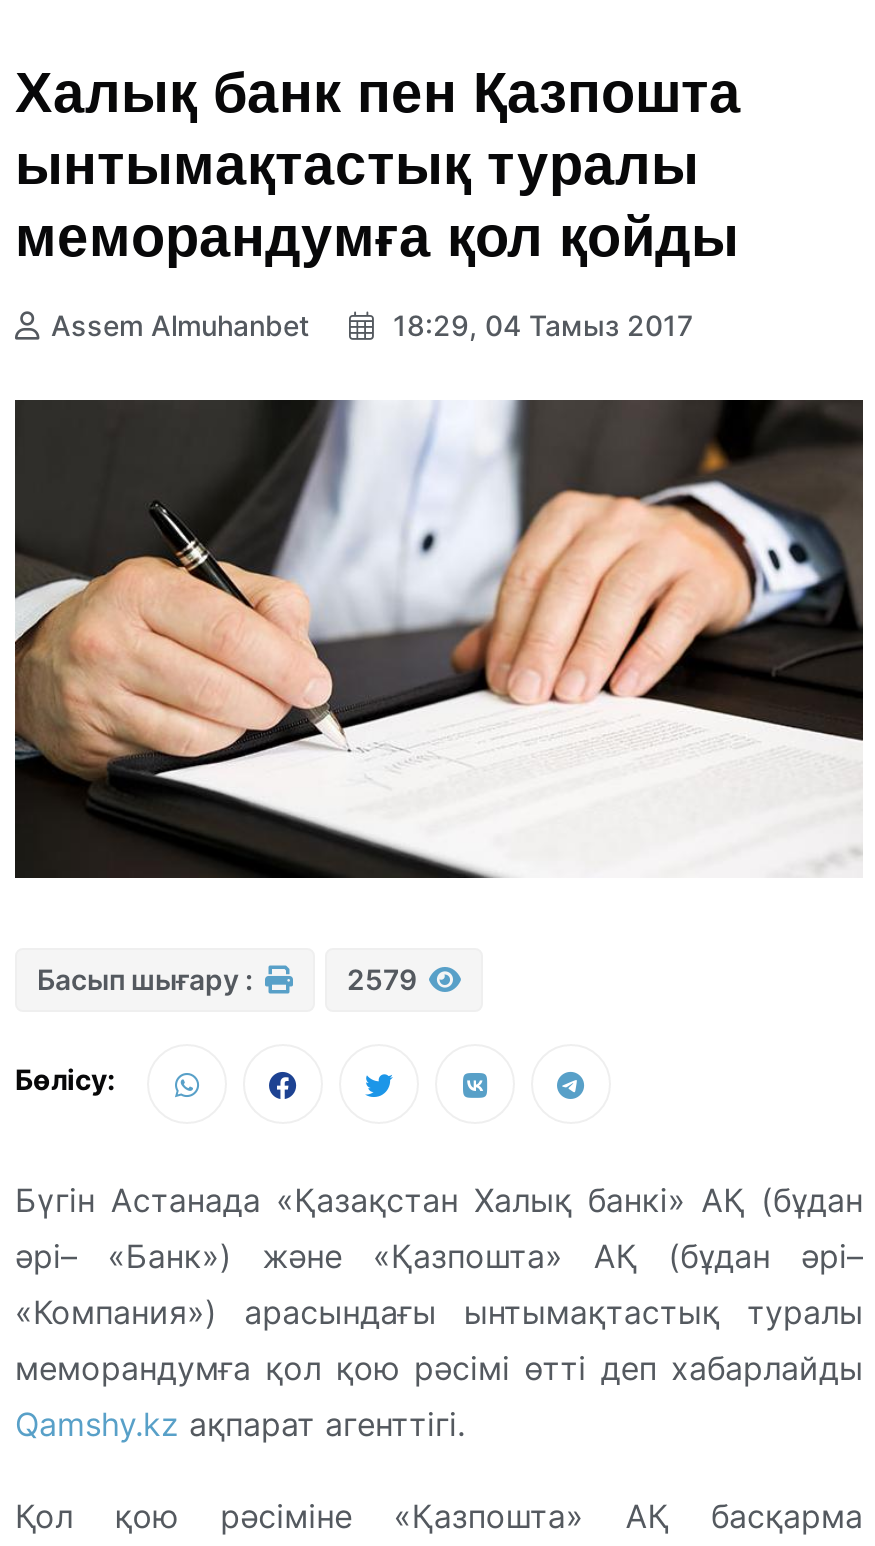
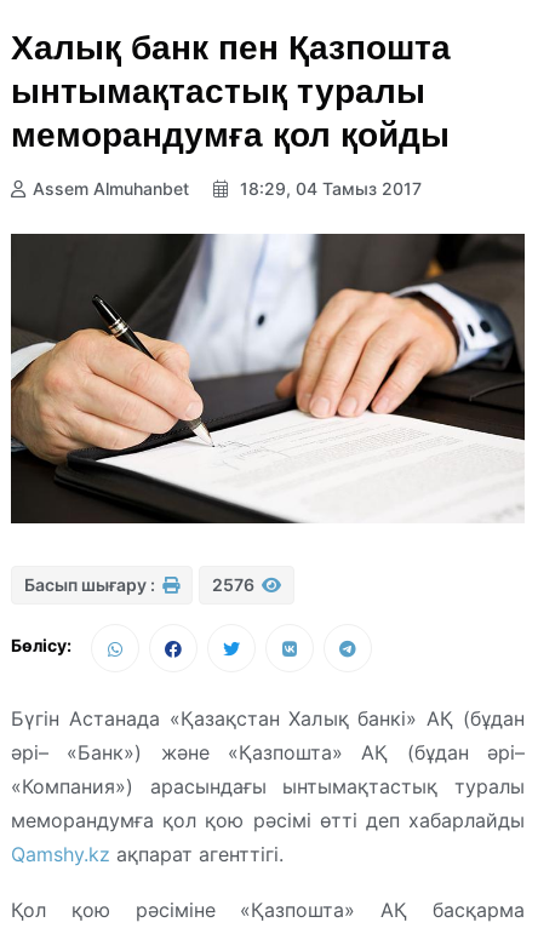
[347,962,423,996] 2579 -> [212,574,258,595] 2576

